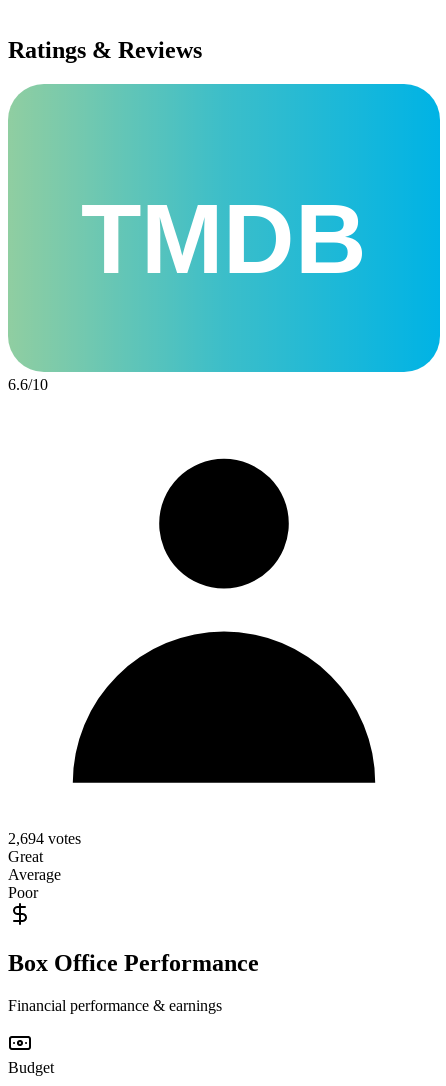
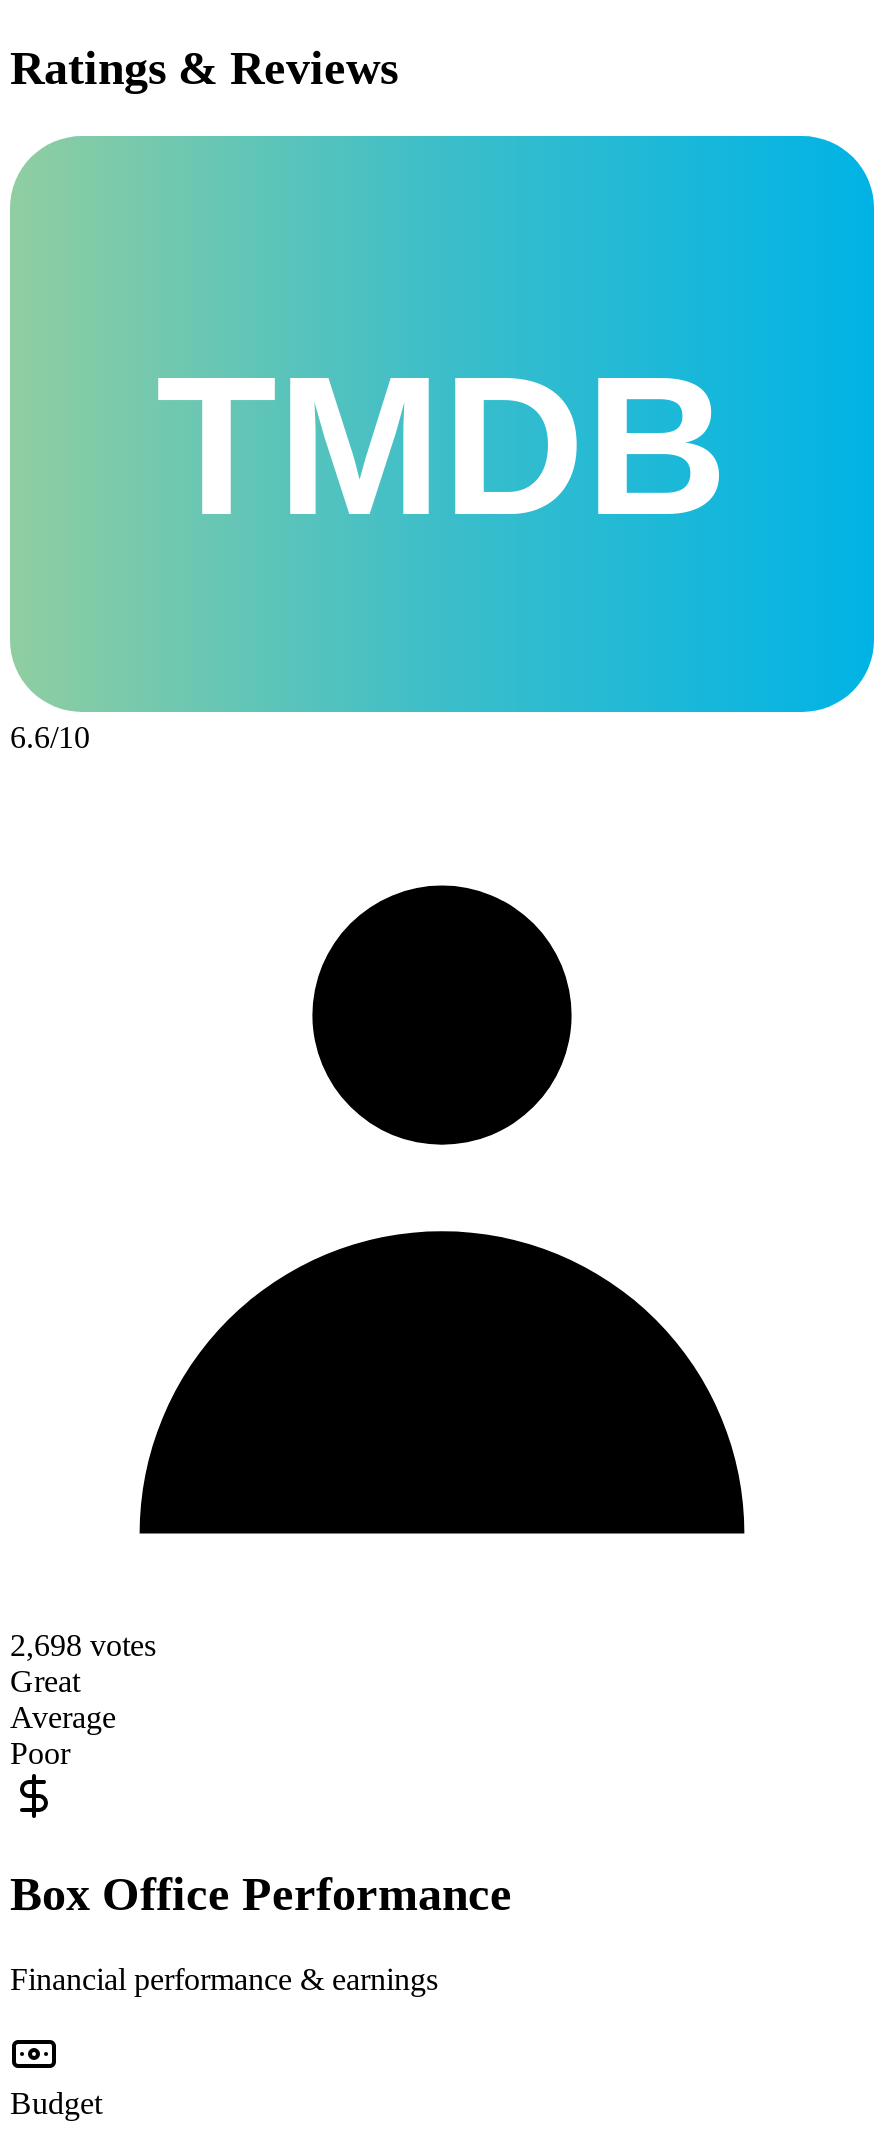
[8,830,81,847] 2,694 votes -> [10,1629,156,1663] 2,698 votes

